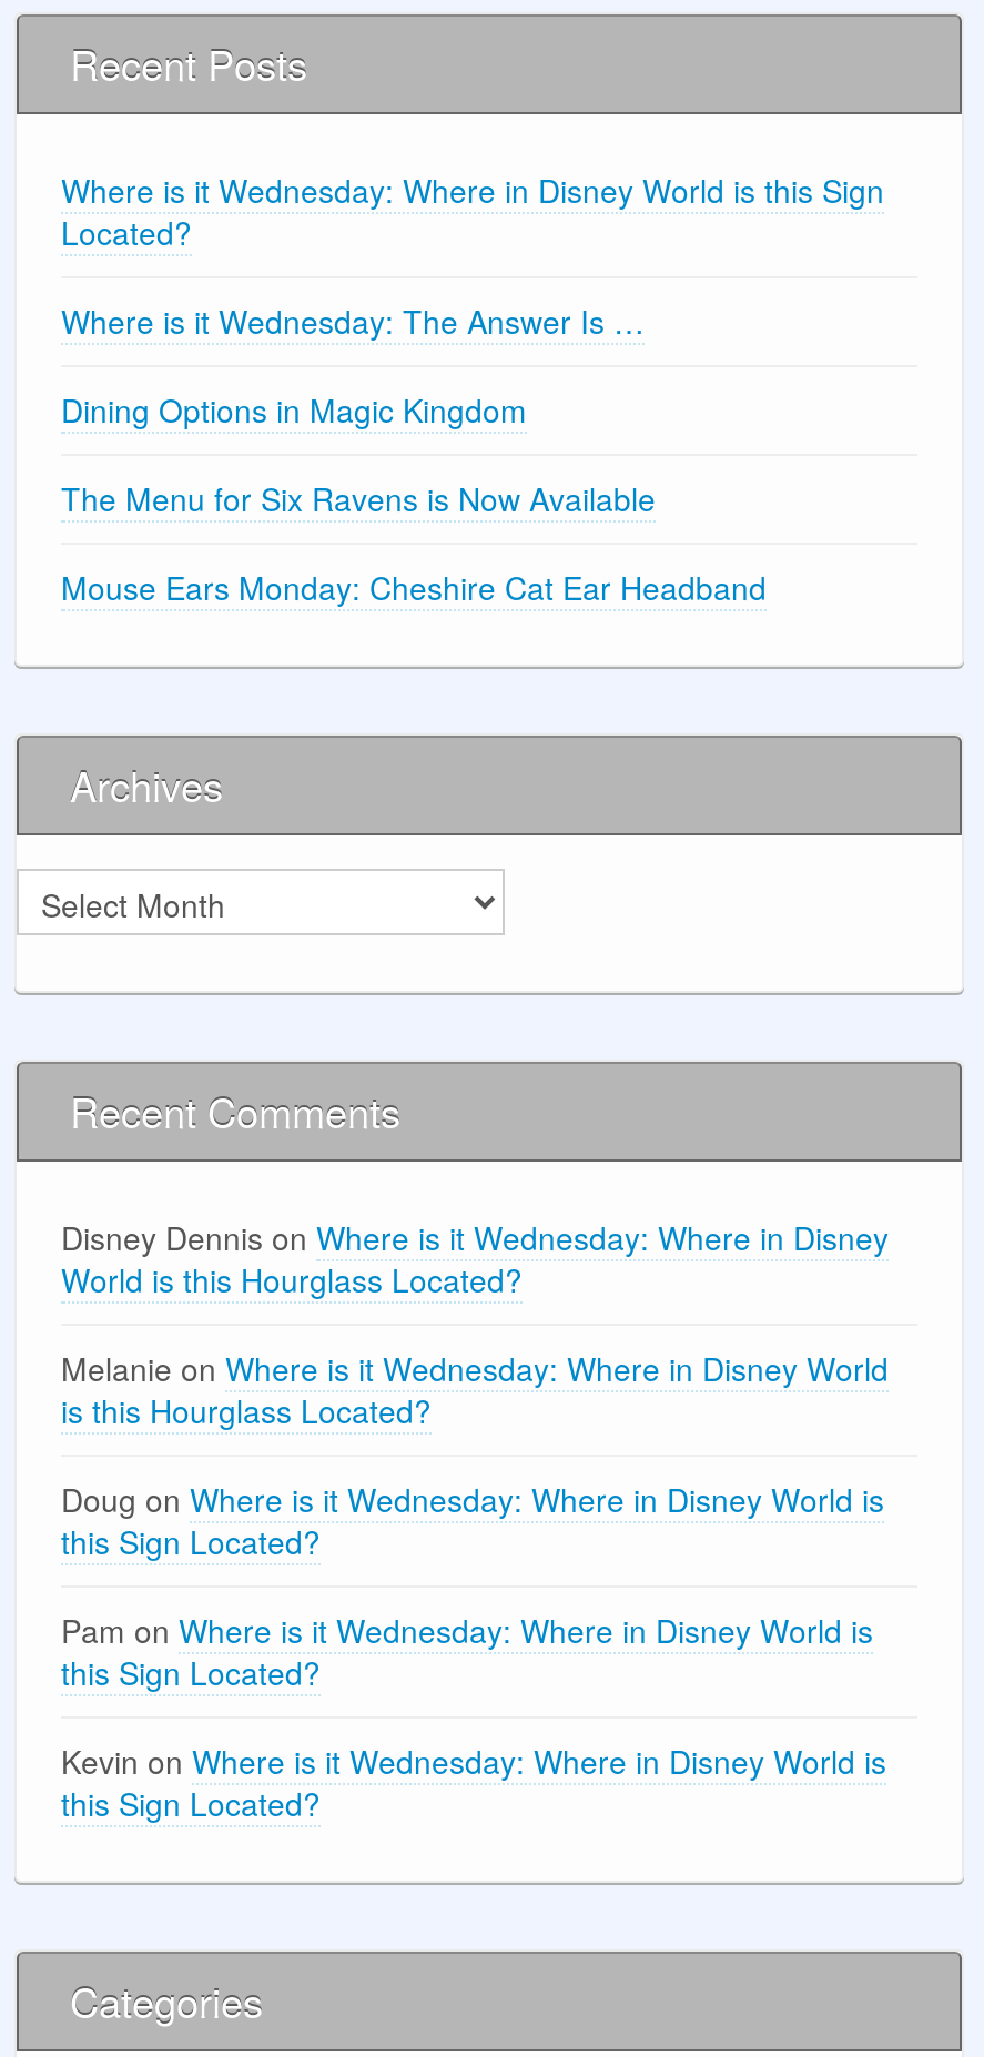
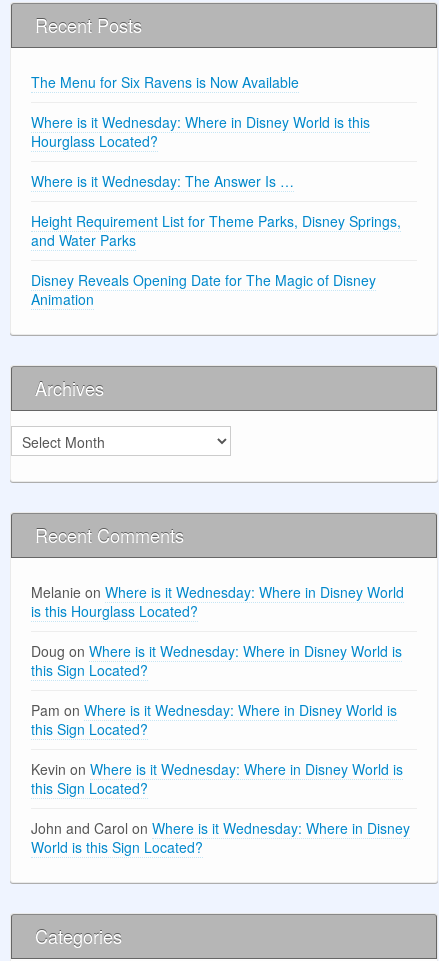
[61,168,884,432] Where is it Wednesday: Where in Disney World is this Sign | Located? | Dining Options in Magic Kingdom -> none
moved [61,298,645,343] -> [31,171,294,191]: Where is it Wednesday: The Answer Is …
moved [61,476,656,520] -> [31,72,299,92]: The Menu for Six Ravens is Now Available
[61,565,767,609] Mouse Ears Monday: Cheshire Cat Ear Headband -> [31,112,401,309] Where is it Wednesday: Where in Disney World is this | Hourglass Located? | Height Requirement List for Theme Parks, Disney Springs, | and Water Parks | Disney Reveals Opening Date for The Magic of Disney | Animation
[61,1215,889,1301] Disney Dennis on Where is it Wednesday: Where in Disney | World is this Hourglass Located? -> none
moved [61,1346,889,1825] -> [31,582,404,798]: Melanie on Where is it Wednesday: Where in Disney World | is this Hourglass Located? | Doug on Where is it Wednesday: Where in Disney World is | this Sign Located? | Pam on Where is it Wednesday: Where in Disney World is | this Sign Located? | Kevin on Where is it Wednesday: Where in Disney World is | this Sign Located?
none -> [31,818,410,857] John and Carol on Where is it Wednesday: Where in Disney | World is this Sign Located?

